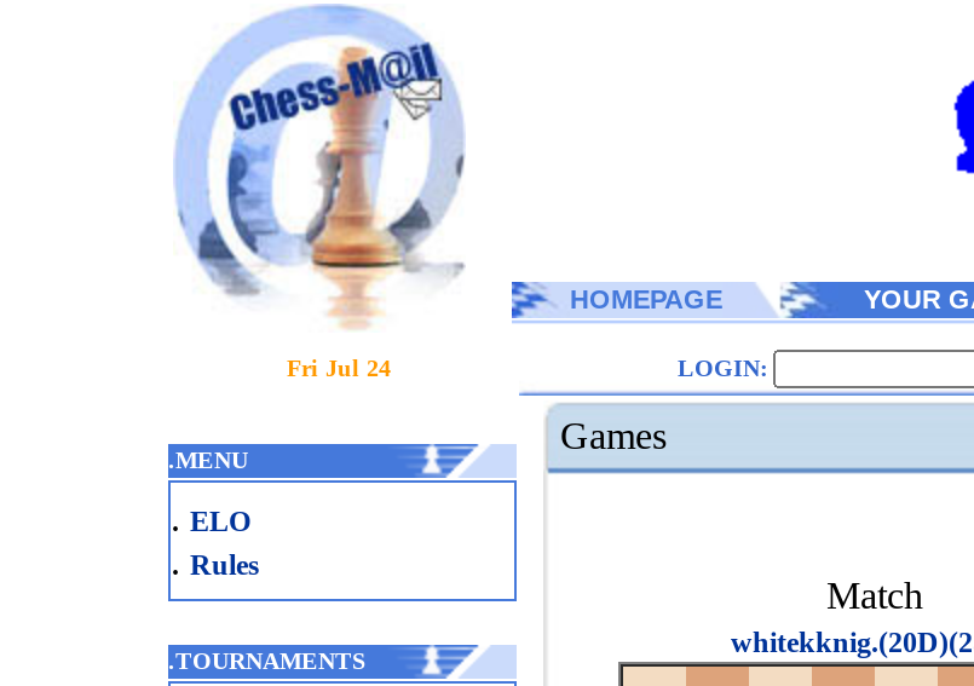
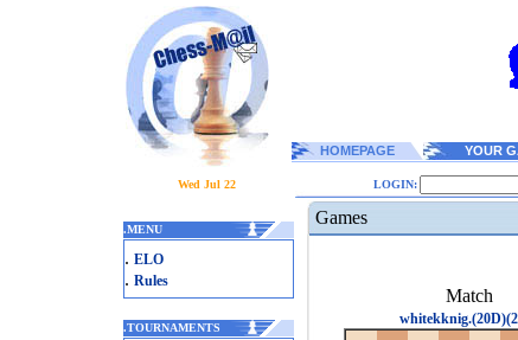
[287,354,391,381] Fri Jul 24 -> [178,178,236,191] Wed Jul 22

